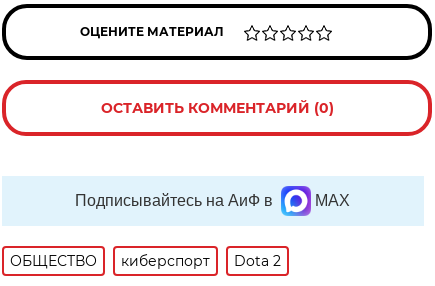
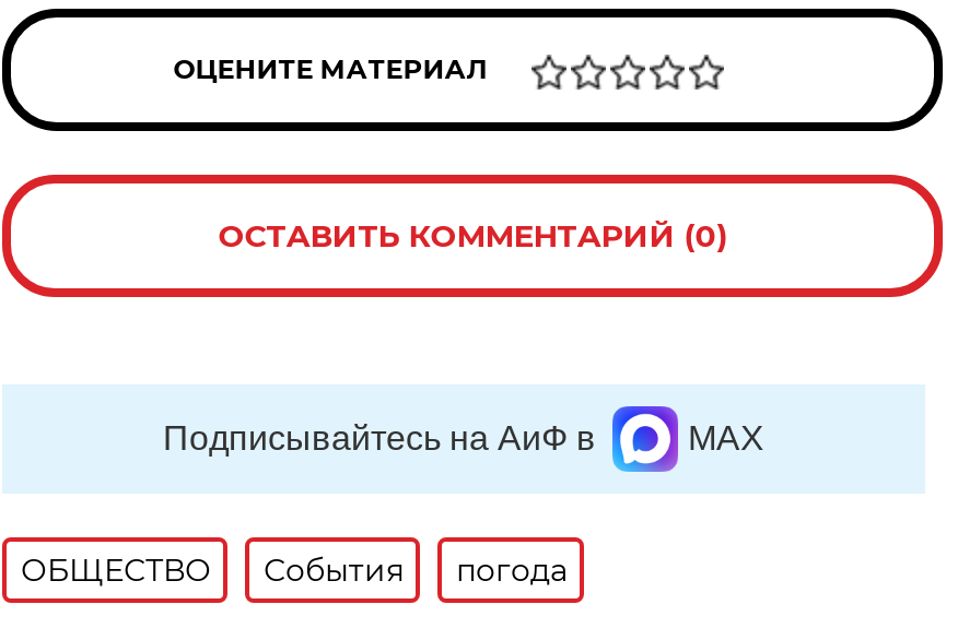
[121,252,281,270] киберспорт | Dota 2 -> [263,550,567,590] События | погода

